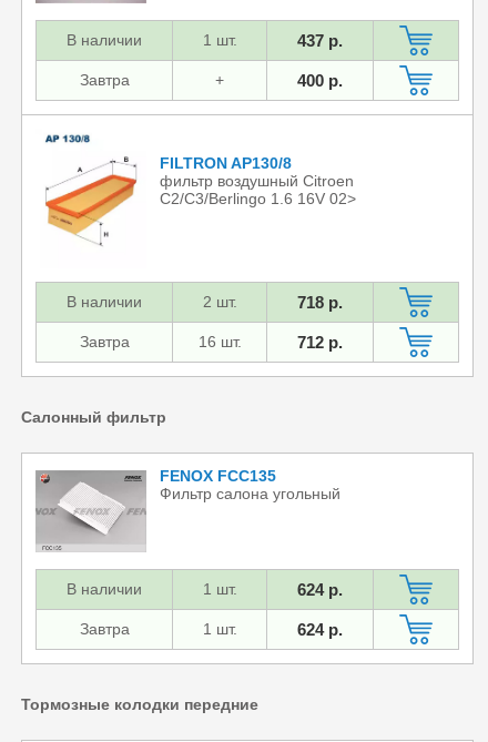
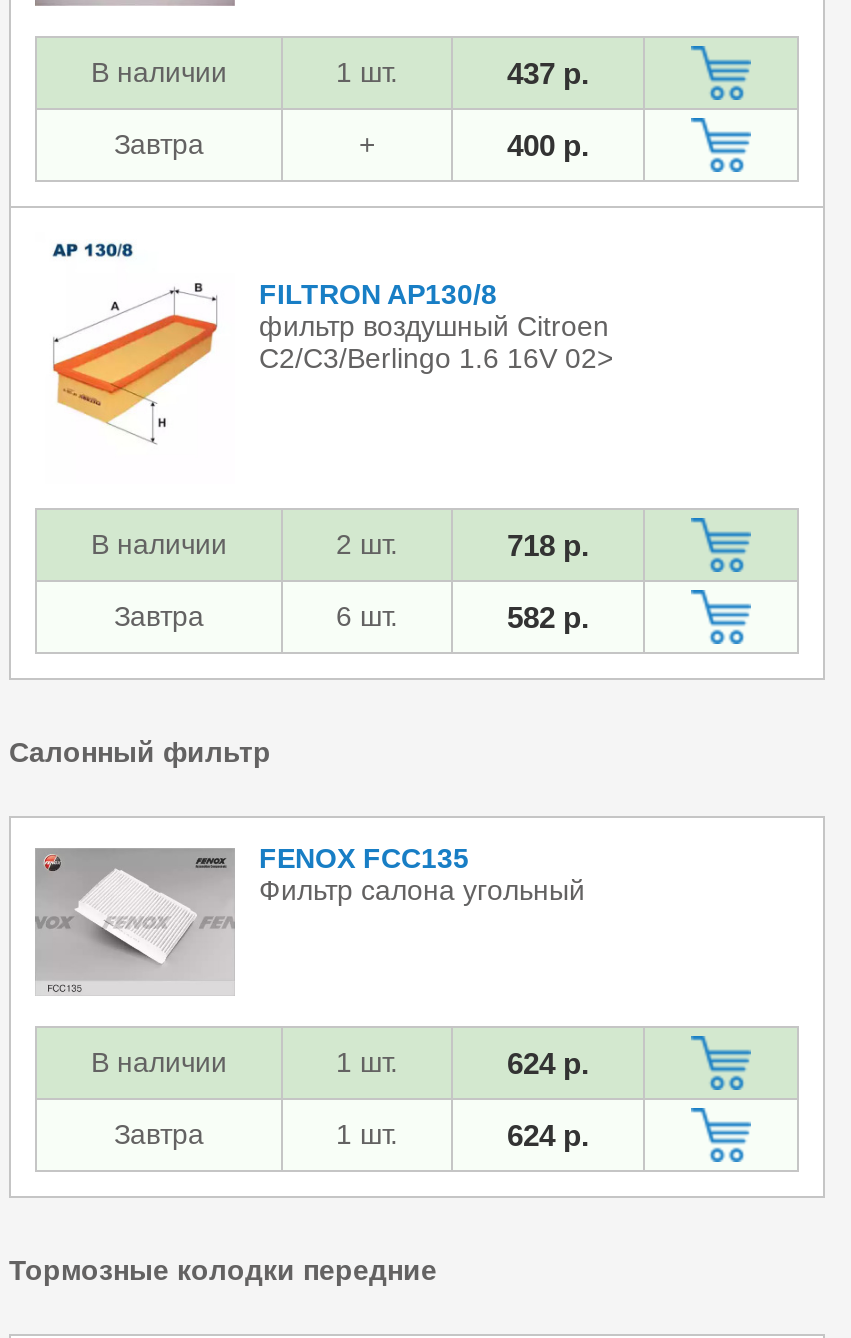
[198,333,241,350] 16 шт. -> [336,600,398,632] 6 шт.
[297,333,343,351] 712 р. -> [507,600,589,634] 582 р.

